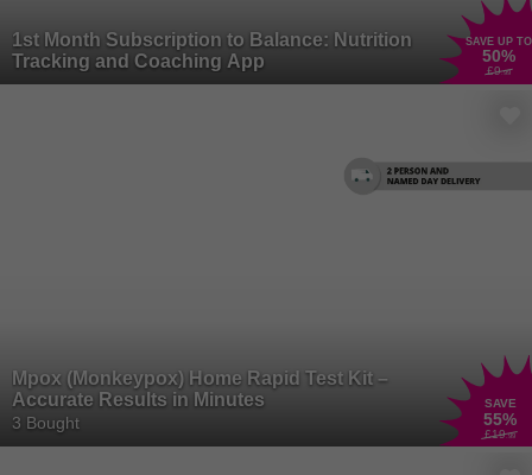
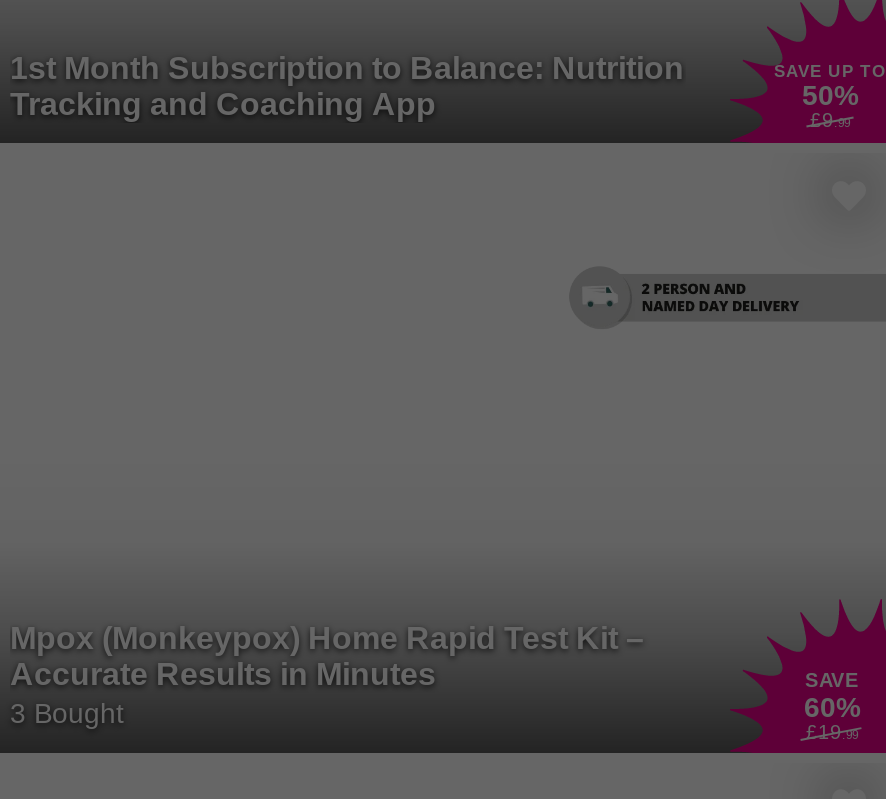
[483,410,517,429] 55% -> [804,690,860,722] 60%

